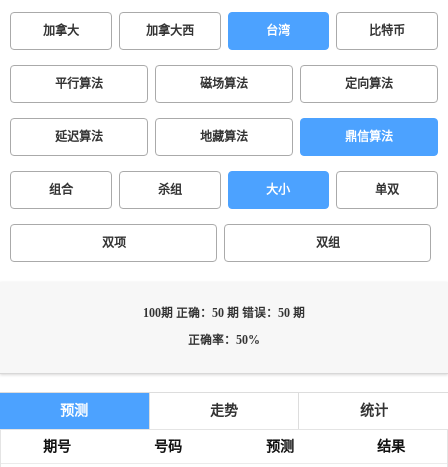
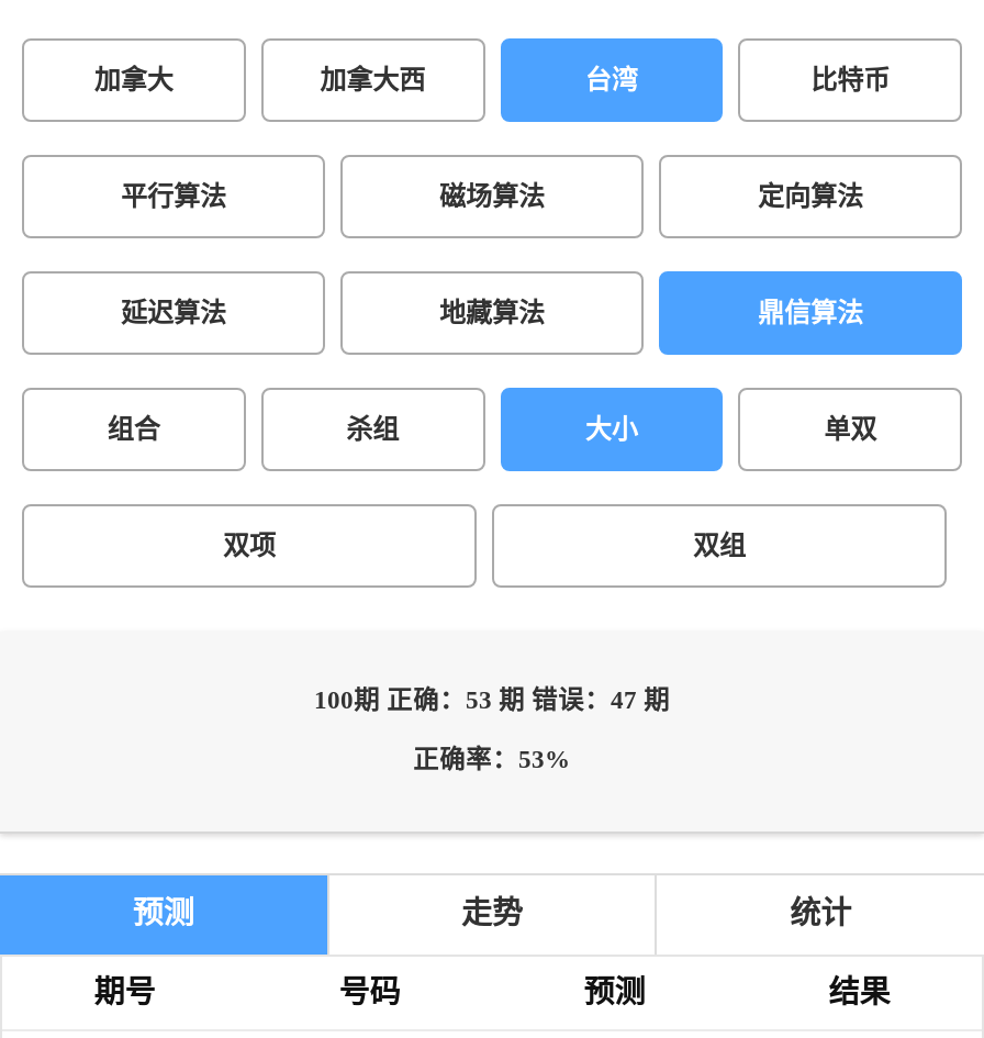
[143,307,305,320] 100期 正确：50 期 错误：50 期 -> [314,687,670,715] 100期 正确：53 期 错误：47 期
[188,334,260,347] 正确率：50% -> [413,746,571,774] 正确率：53%

